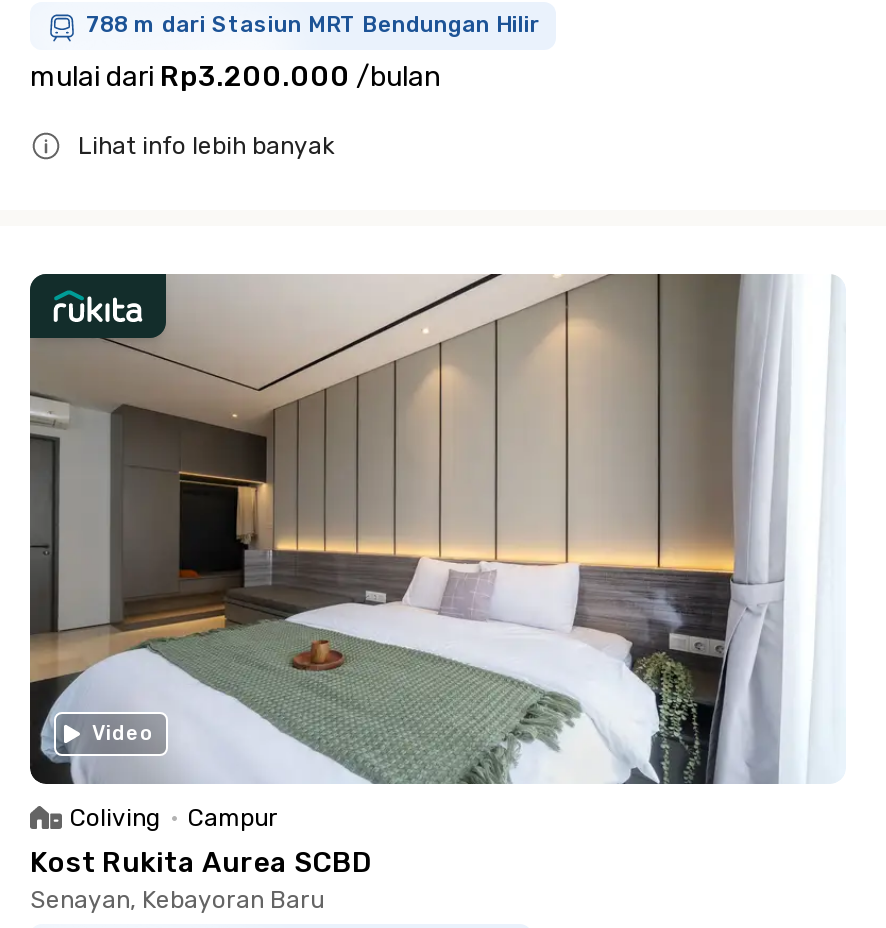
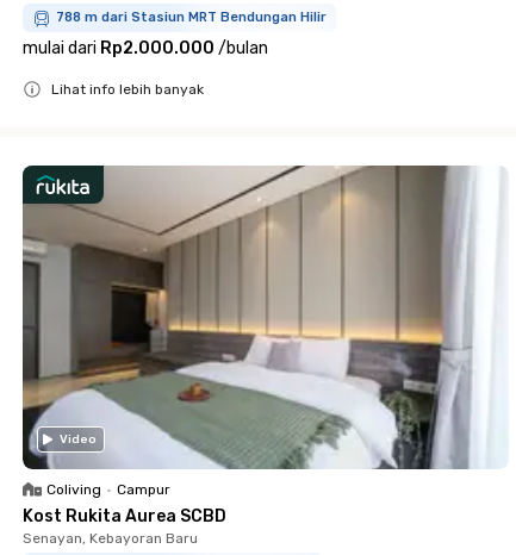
[30,60,440,94] mulai dari Rp3.200.000 /bulan -> [23,38,268,58] mulai dari Rp2.000.000 /bulan

